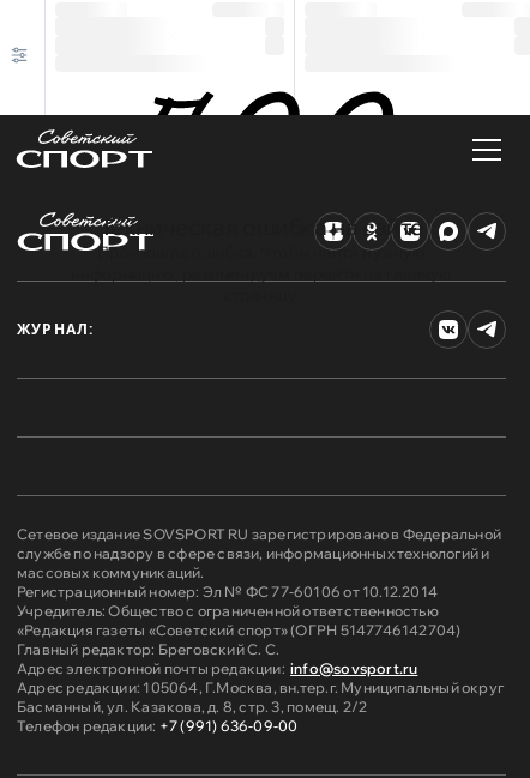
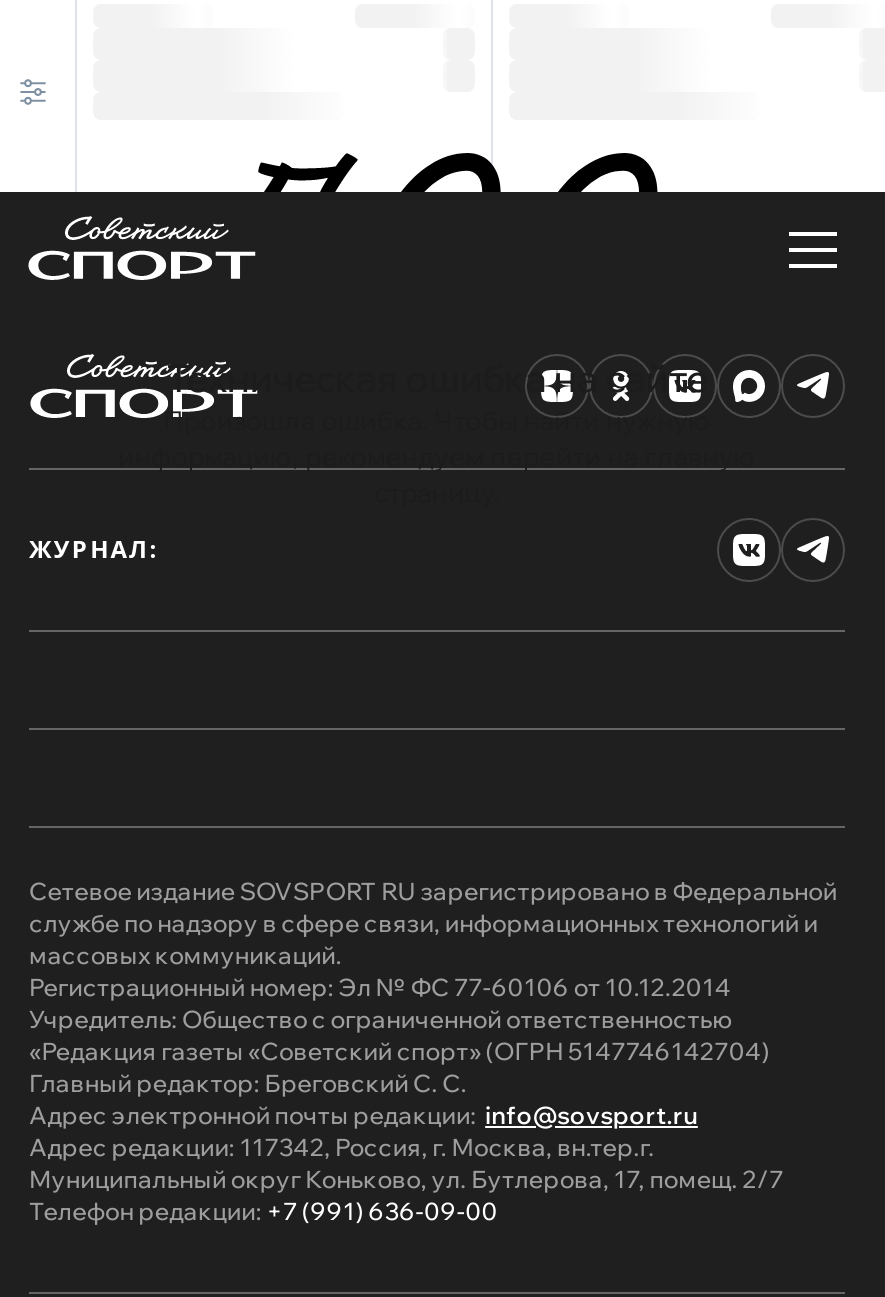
[17,679,504,716] Адрес редакции: 105064, Г.Москва, вн.тер.г. Муниципальный округ | Басманный, ул. Казакова, д. 8, стр. 3, помещ. 2/2 -> [29,1132,784,1194] Адрес редакции: 117342, Россия, г. Москва, вн.тер.г. | Муниципальный округ Коньково, ул. Бутлерова, 17, помещ. 2/7

